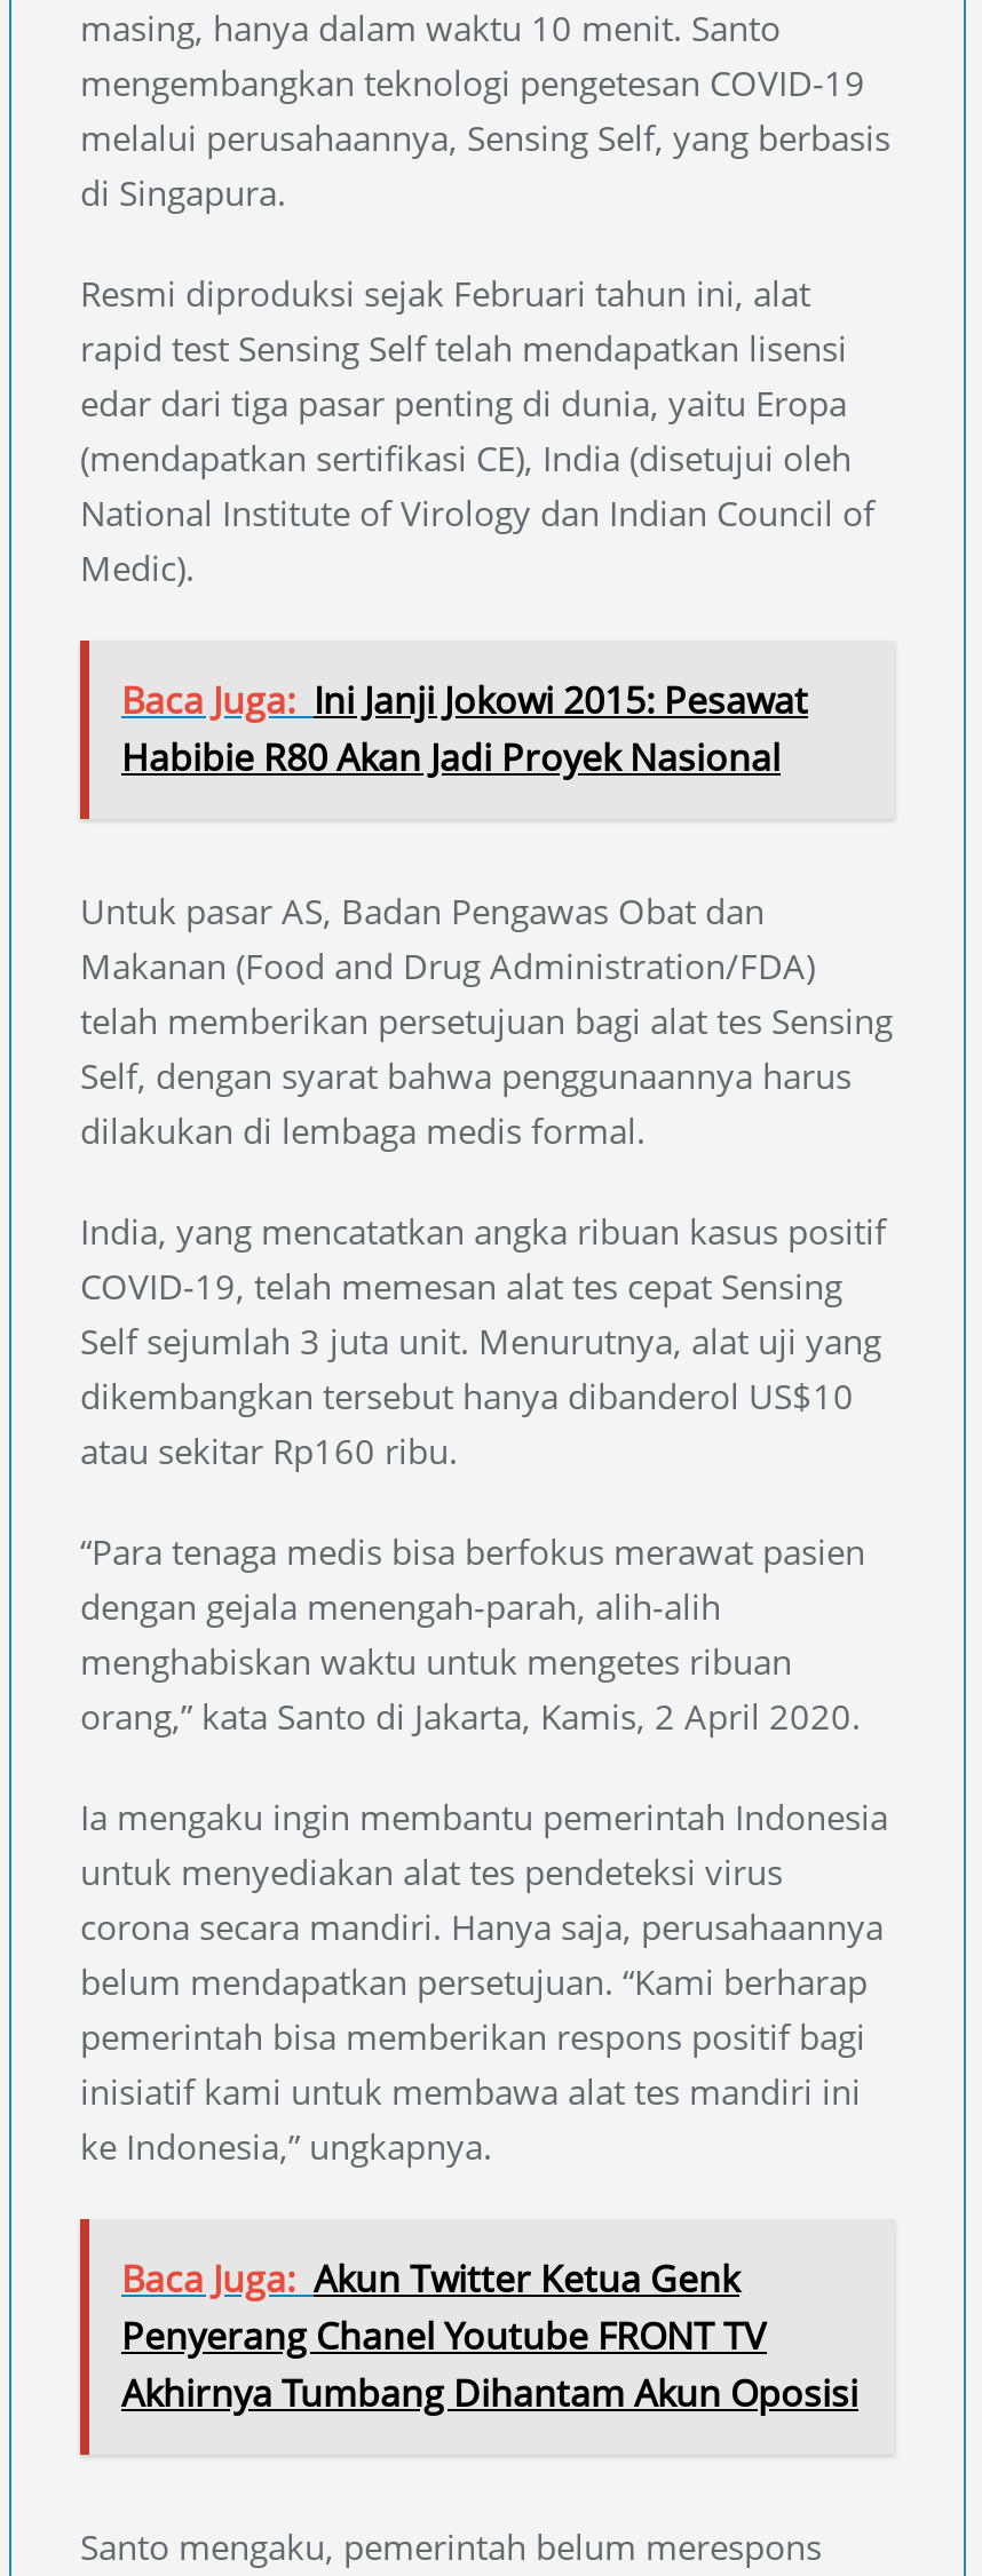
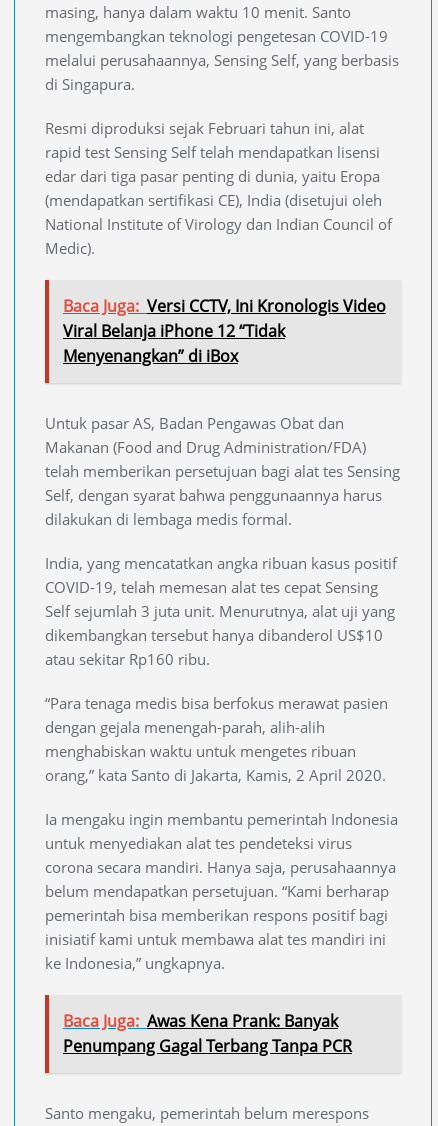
[121,676,808,783] Baca Juga: Ini Janji Jokowi 2015: Pesawat | Habibie R80 Akan Jadi Proyek Nasional -> [63,295,386,367] Baca Juga: Versi CCTV, Ini Kronologis Video | Viral Belanja iPhone 12 “Tidak | Menyenangkan” di iBox
moved [80,889,893,2170] -> [45,413,400,973]: Untuk pasar AS, Badan Pengawas Obat dan | Makanan (Food and Drug Administration/FDA) | telah memberikan persetujuan bagi alat tes Sensing | ... | inisiatif kami untuk membawa alat tes mandiri ini | ke Indonesia,” ungkapnya.
[121,2254,858,2419] Baca Juga: Akun Twitter Ketua Genk | Penyerang Chanel Youtube FRONT TV | Akhirnya Tumbang Dihantam Akun Oposisi -> [63,1010,352,1057] Baca Juga: Awas Kena Prank: Banyak | Penumpang Gagal Terbang Tanpa PCR

